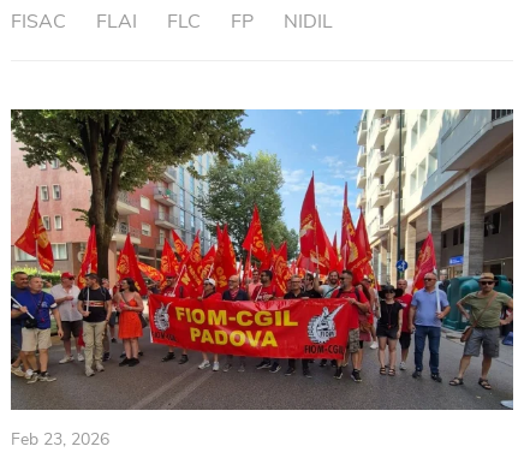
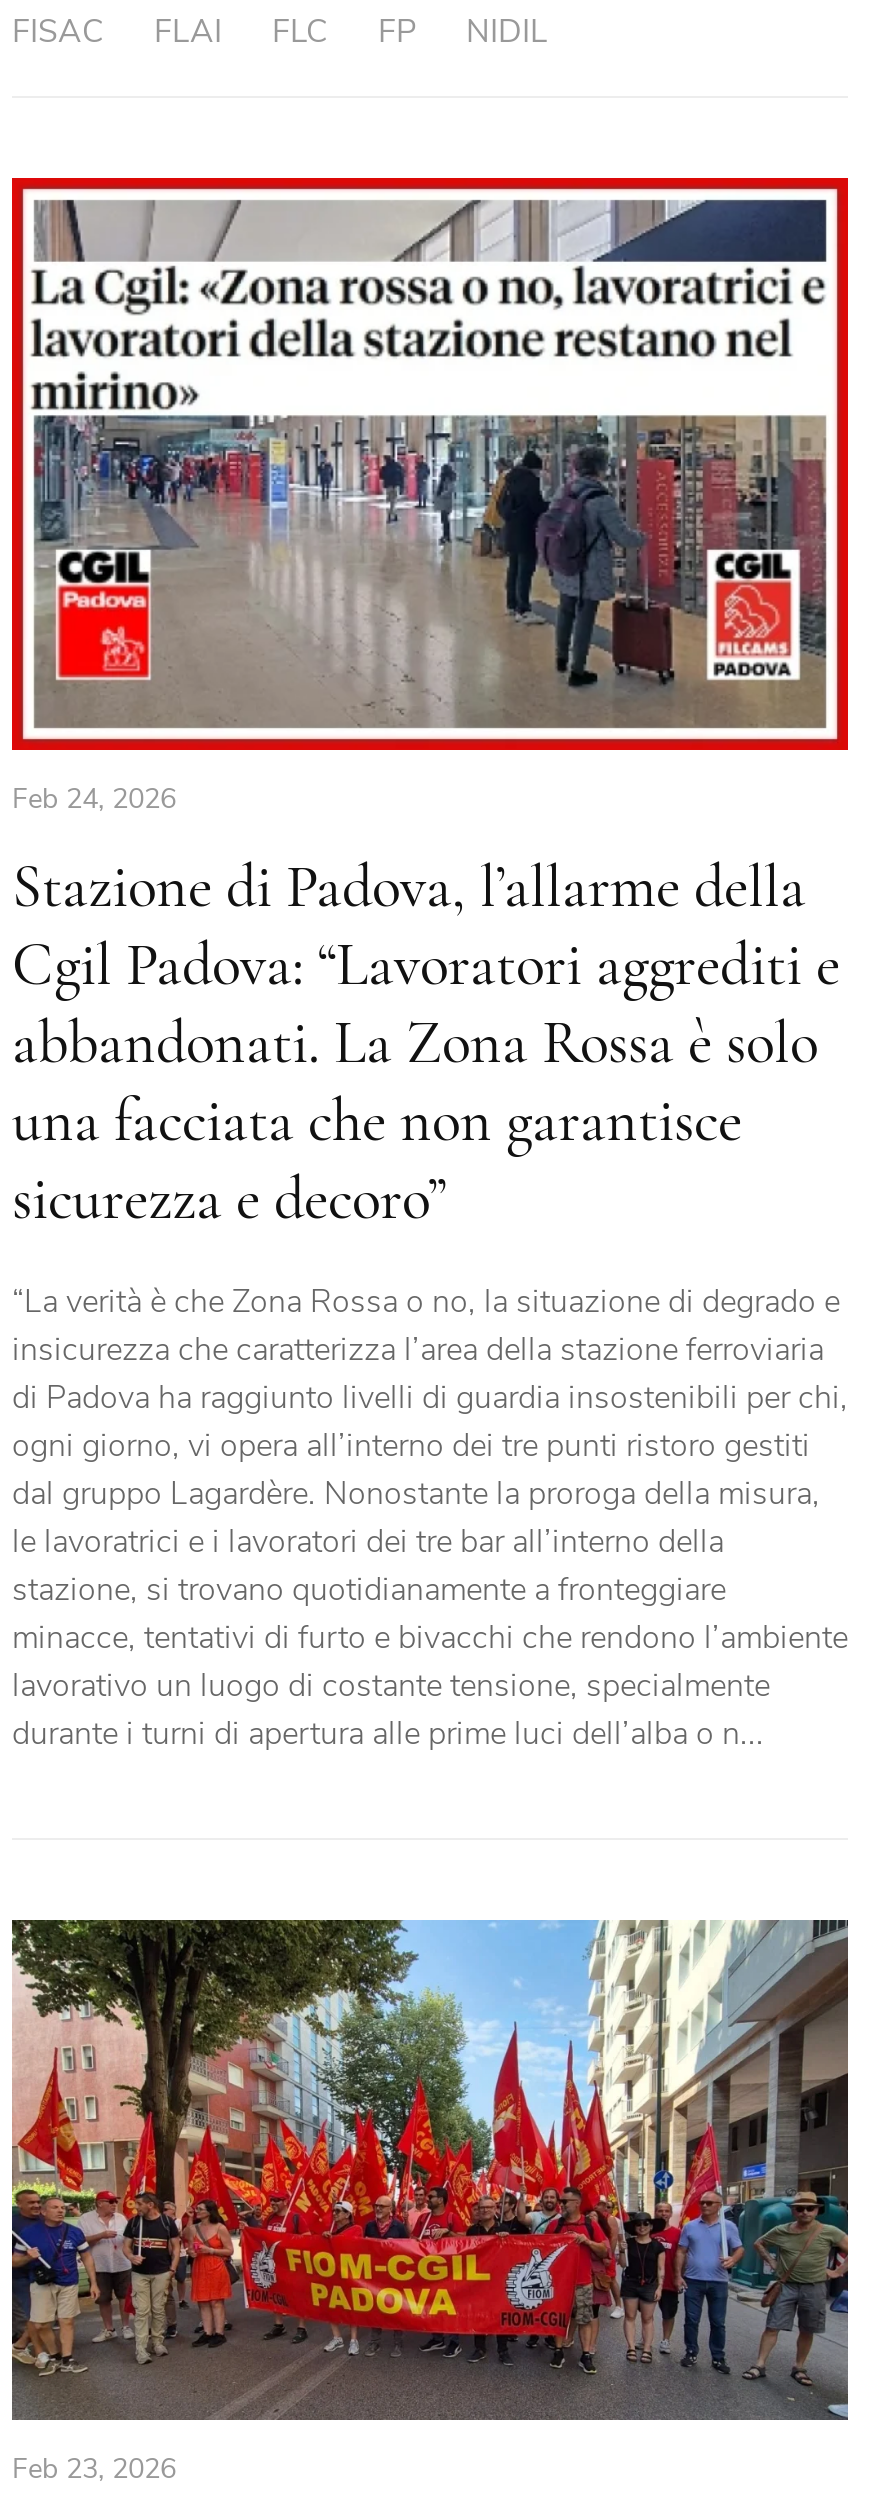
none -> [10,176,850,1756] [image] | Feb 24, 2026 | Stazione di Padova, l’allarme della | Cgil Padova: “Lavoratori aggrediti e | abbandonati. La Zona Rossa è solo | una facciata che non garantisce | sicurezza e decoro” | “La verità è che Zona Rossa o no, la situazione di degrado e | insicurezza che caratterizza l’area della stazione ferroviaria | di Padova ha raggiunto livelli di guardia insostenibili per chi, | ogni giorno, vi opera all’interno dei tre punti ristoro gestiti | dal gruppo Lagardère. Nonostante la proroga della misura, | le lavoratrici e i lavoratori dei tre bar all’interno della | stazione, si trovano quotidianamente a fronteggiare | minacce, tentativi di furto e bivacchi che rendono l’ambiente | lavorativo un luogo di costante tensione, specialmente | durante i turni di apertura alle prime luci dell’alba o n...

